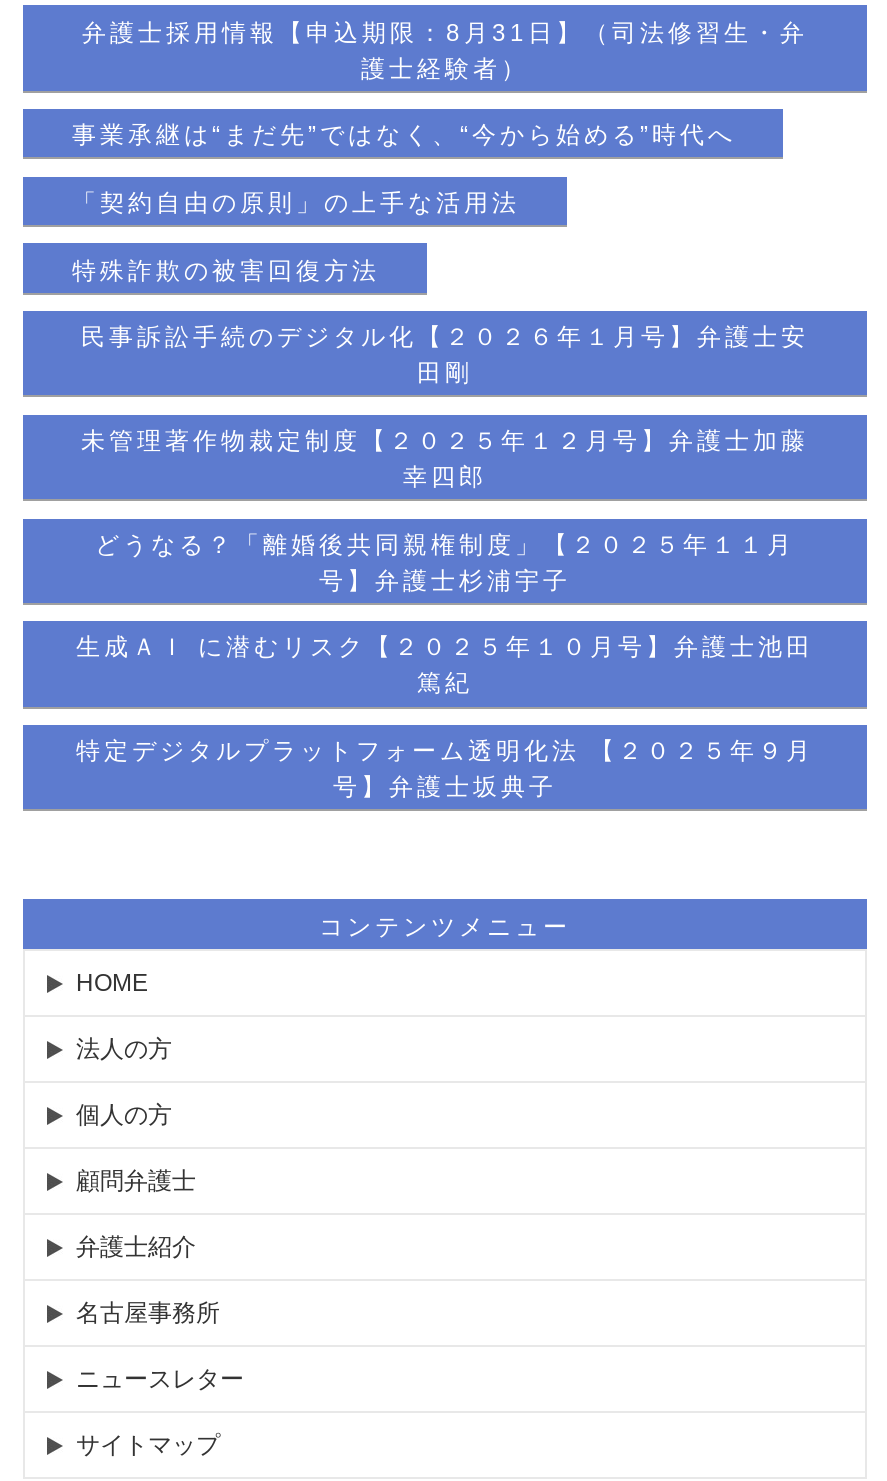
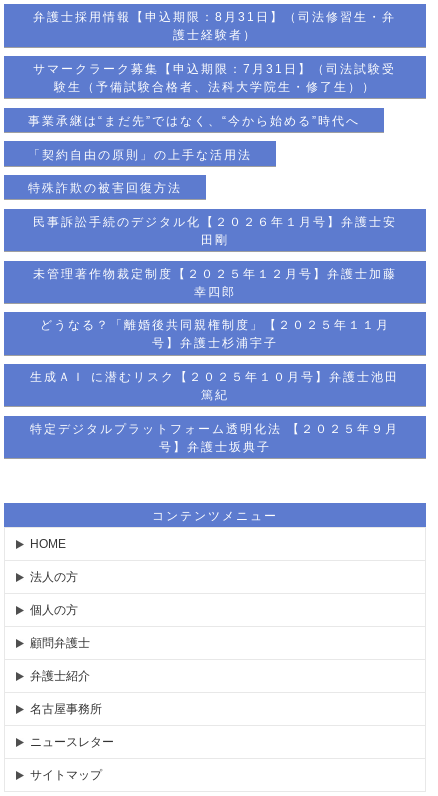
none -> [33,62,396,94] サマークラーク募集【申込期限：7月31日】（司法試験受 | 験生（予備試験合格者、法科大学院生・修了生））

